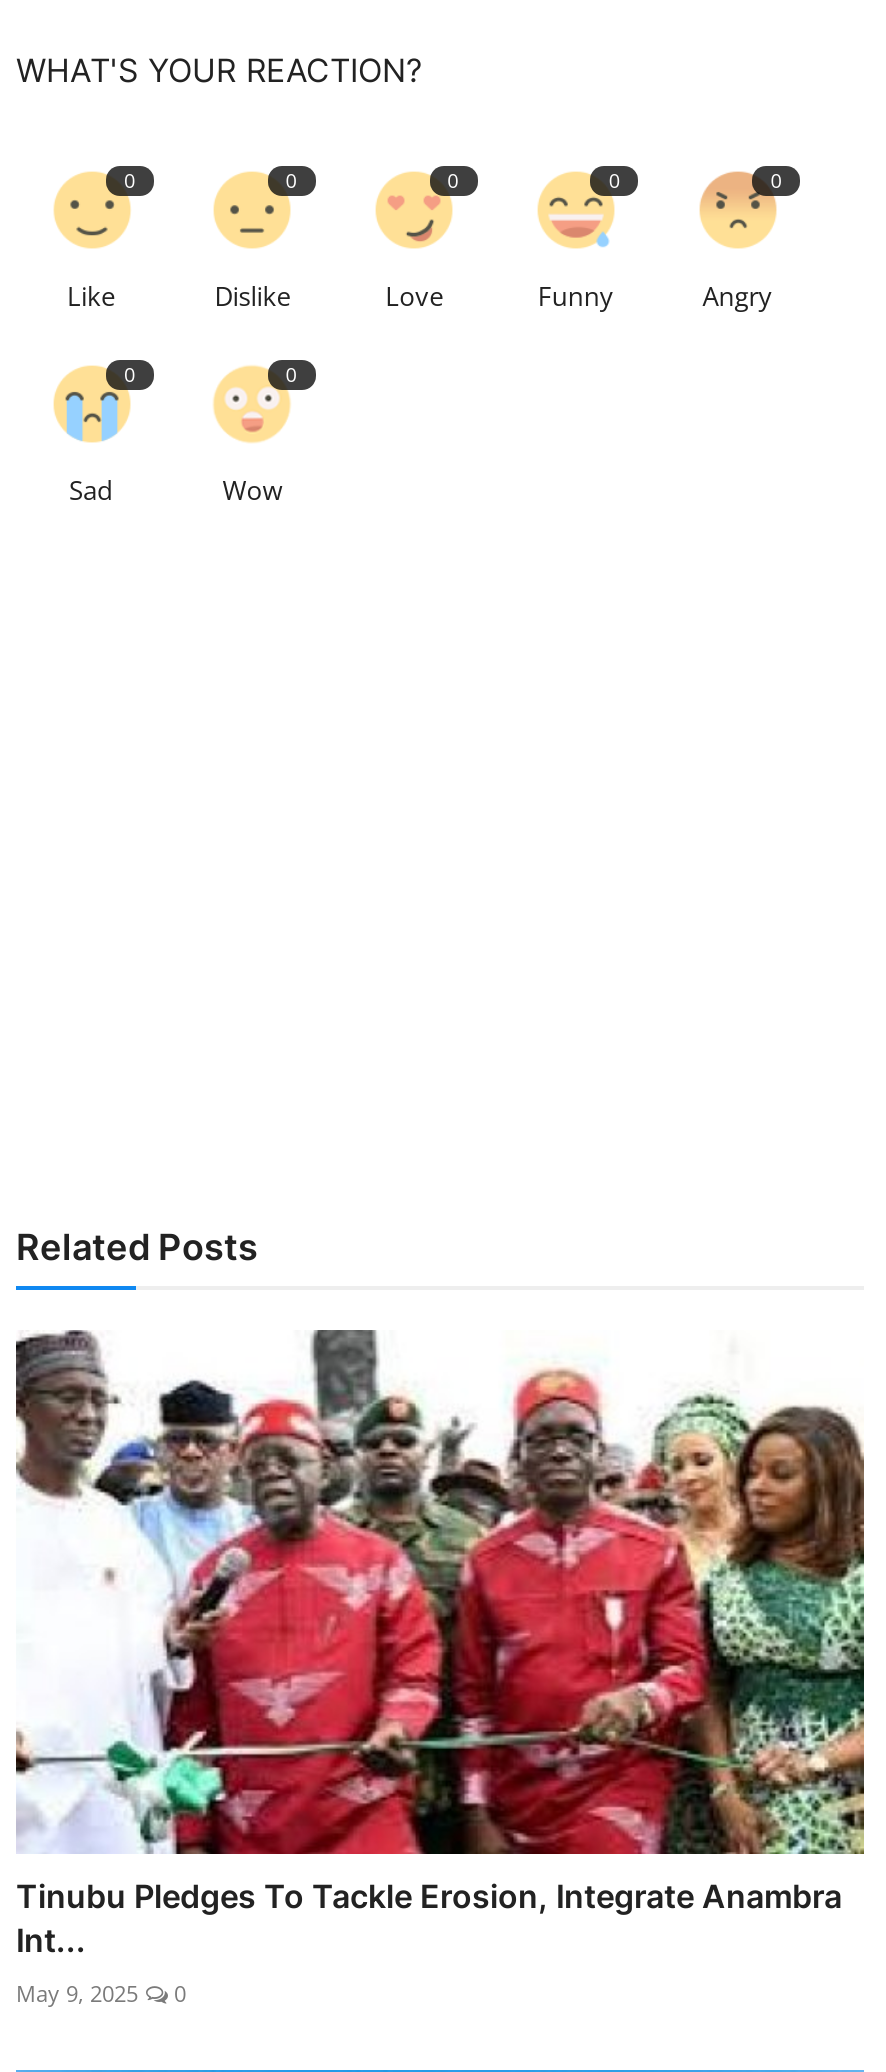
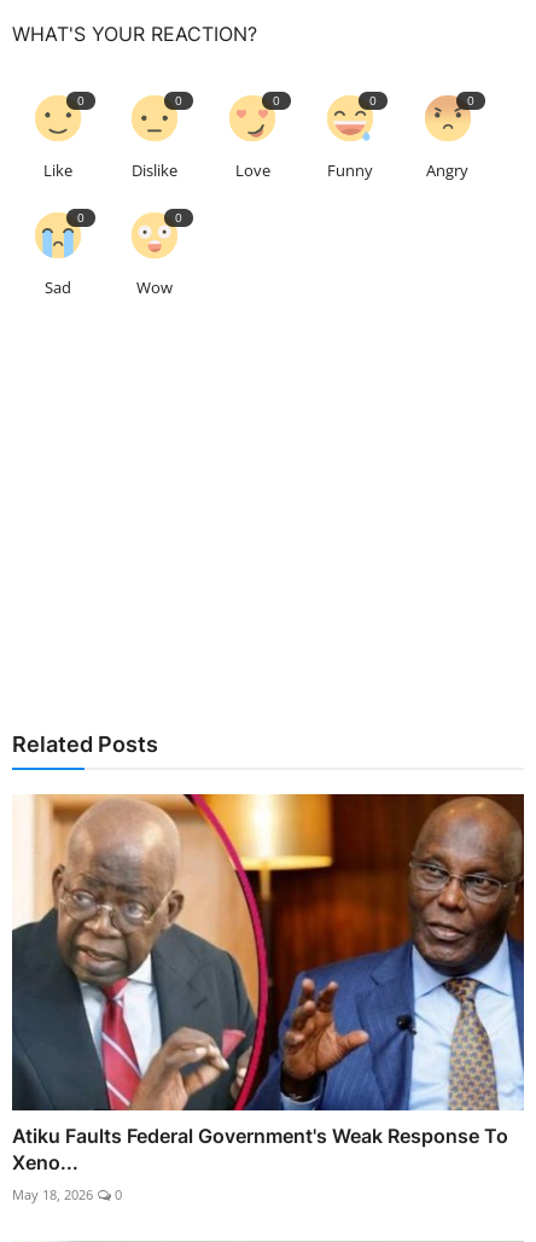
[14,1328,866,2008] [image] | Tinubu Pledges To Tackle Erosion, Integrate Anambra | Int... | May 9, 2025 -> [11,793,525,1203] [image] | Atiku Faults Federal Government's Weak Response To | Xeno... | May 18, 2026

